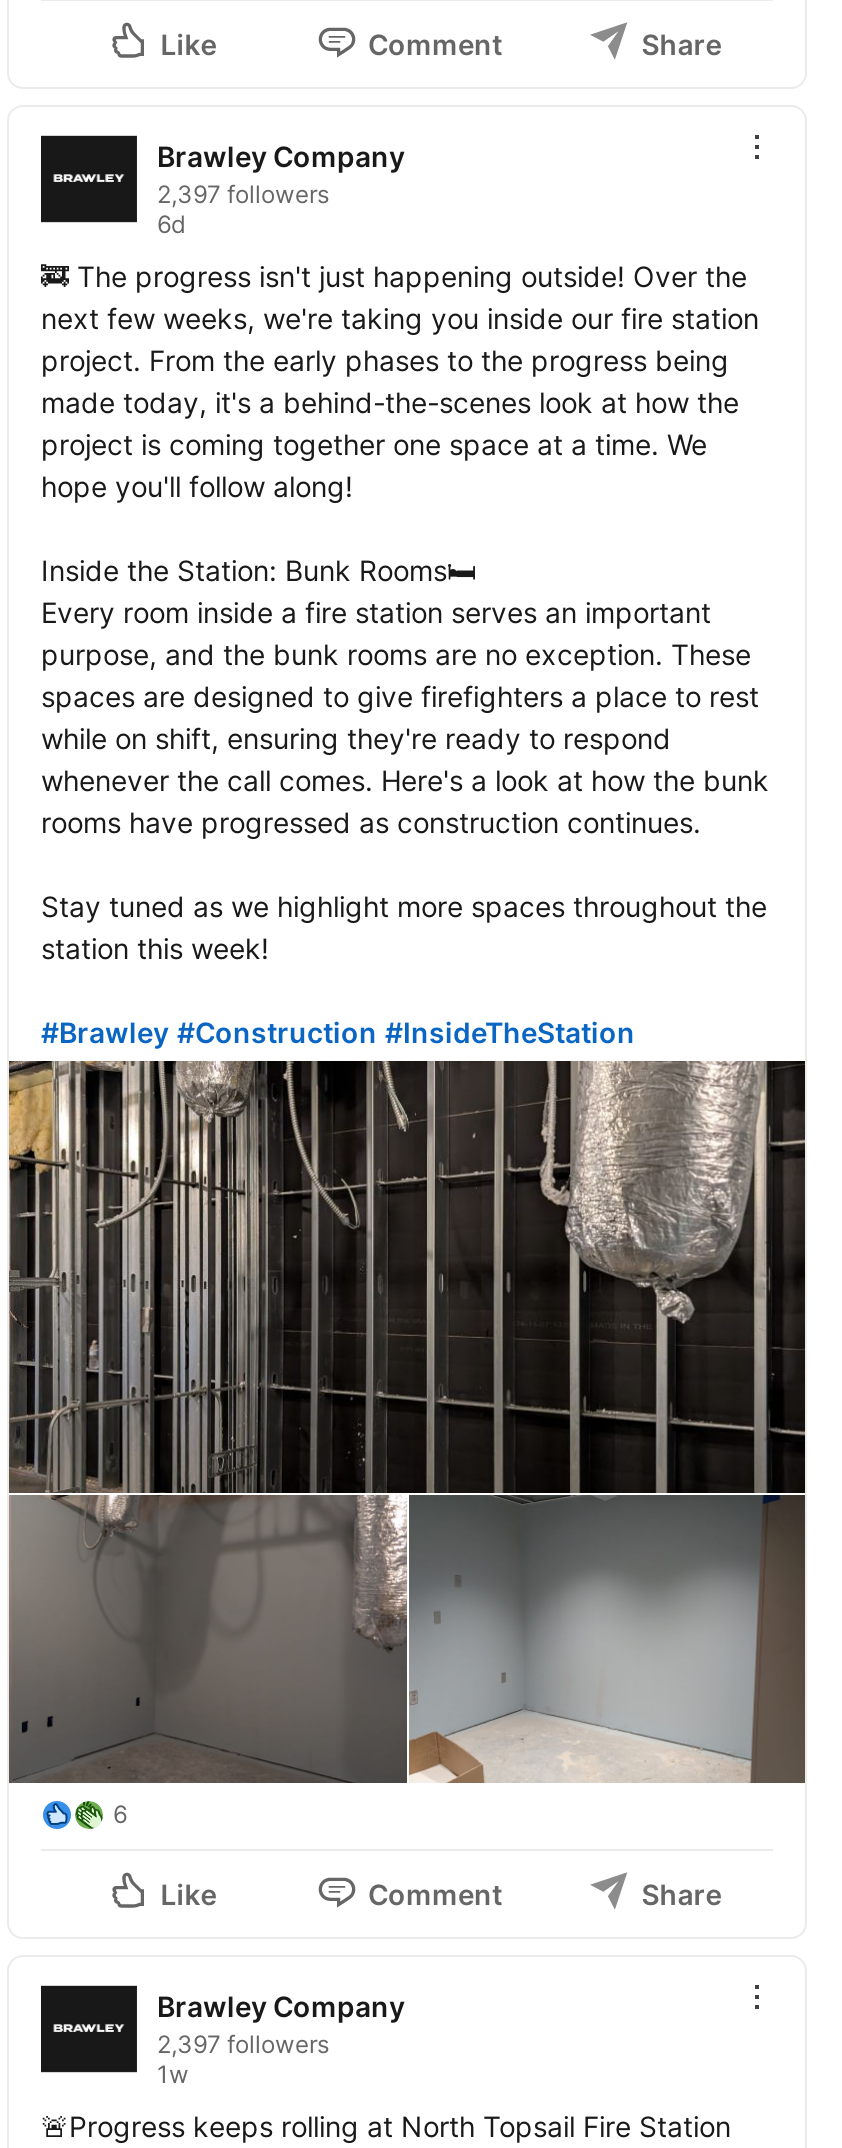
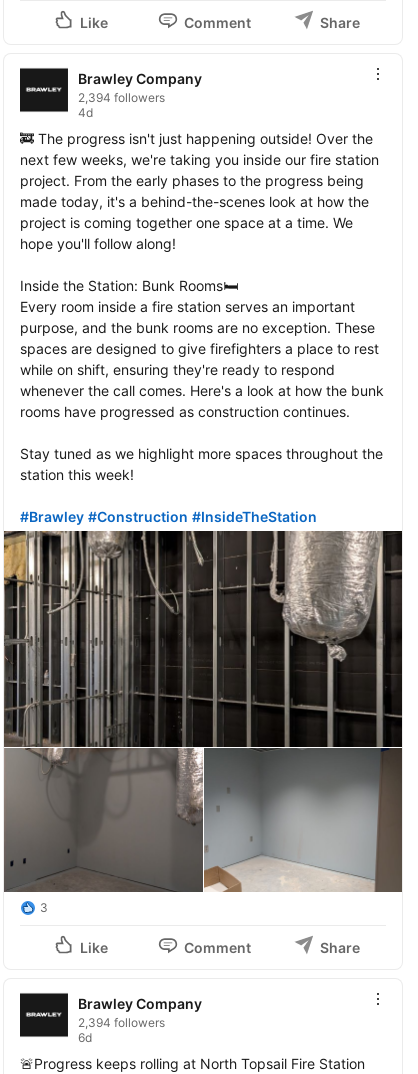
[157,180,329,240] 2,397 followers | 6d -> [78,90,165,120] 2,394 followers | 4d
[113,1800,127,1830] 6 -> [40,900,48,915] 3
[157,2030,329,2090] 2,397 followers | 1w -> [78,1015,165,1045] 2,394 followers | 6d

